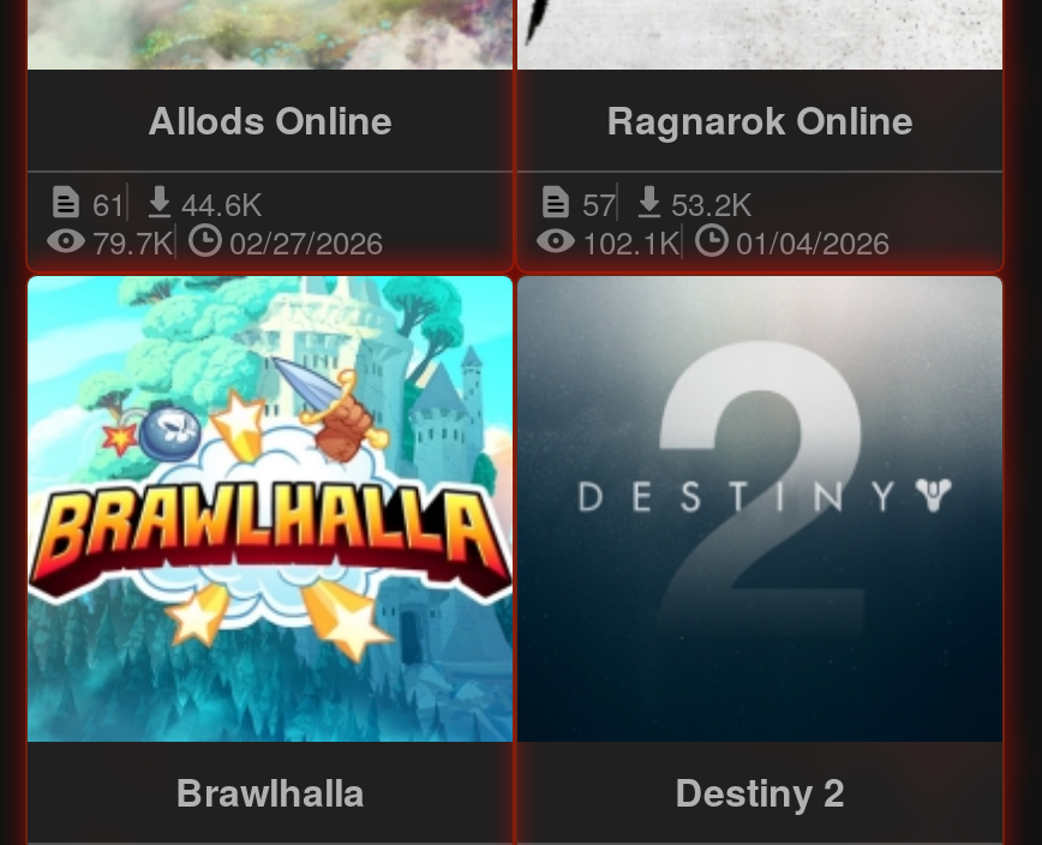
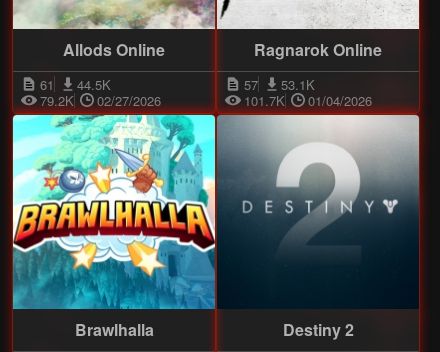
[92,179,263,263] 44.6K | 79.7K -> [40,74,111,109] 44.5K | 79.2K
[582,179,753,263] 53.2K | 102.1K -> [244,74,315,109] 53.1K | 101.7K

